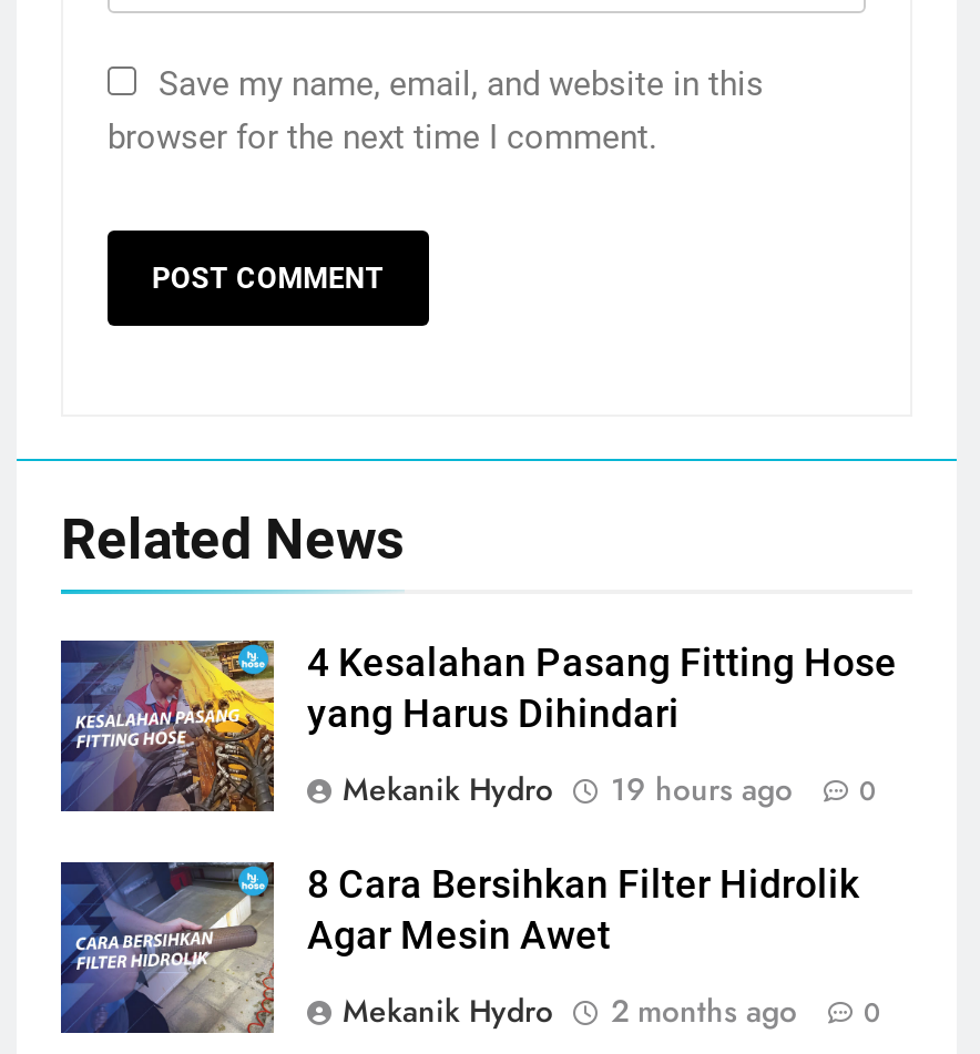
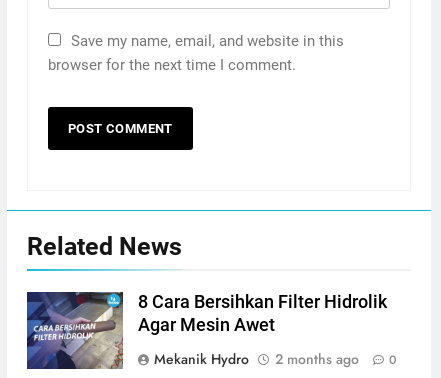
[79,638,897,811] [image] | 4 Kesalahan Pasang Fitting Hose | yang Harus Dihindari | Mekanik Hydro | 19 hours ago | 0 -> none

